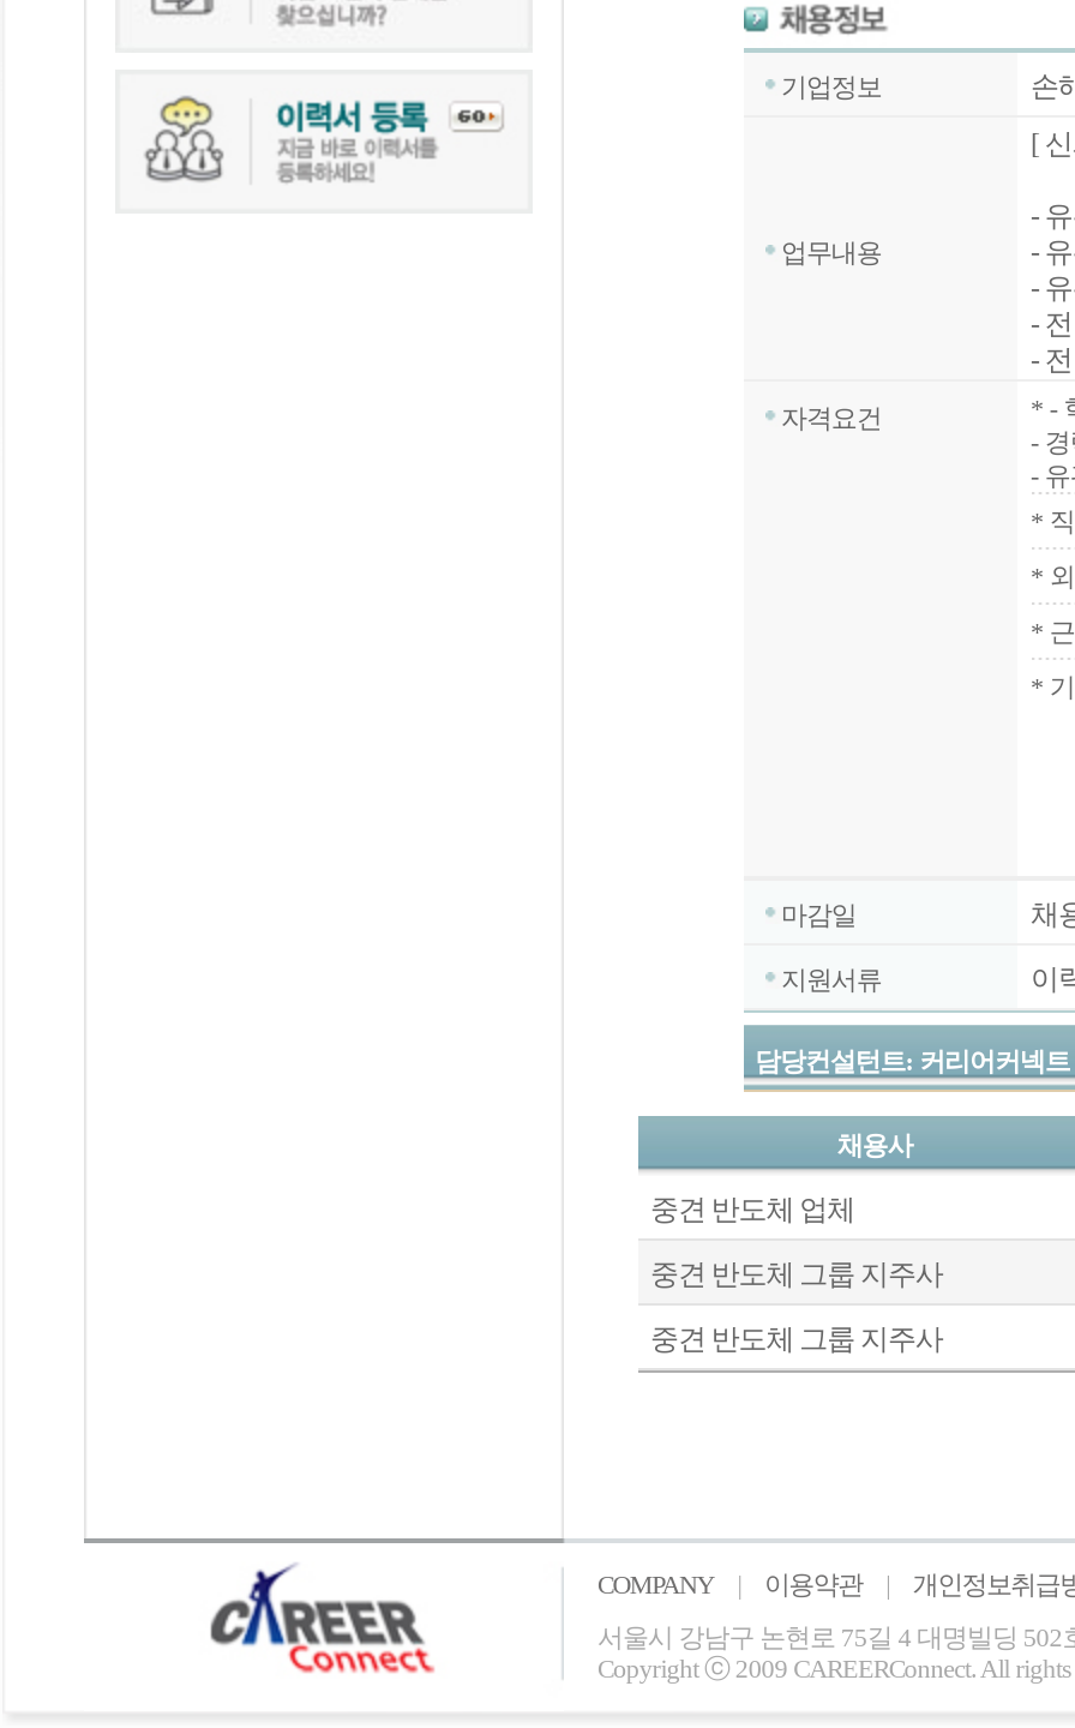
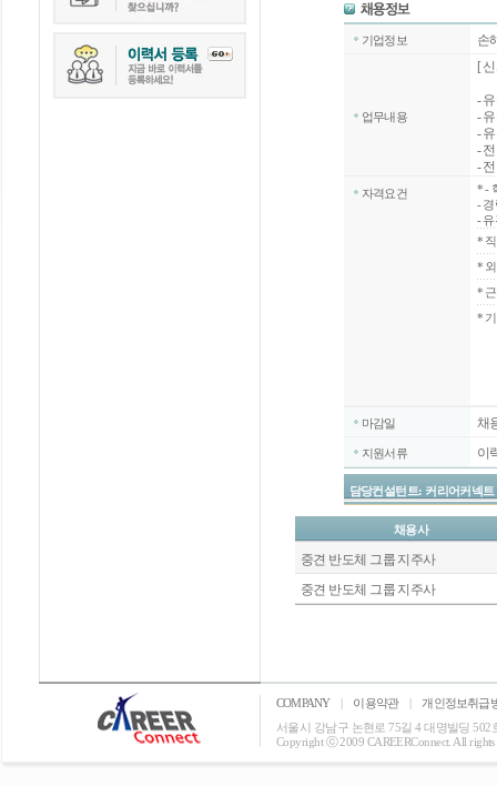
[650,1193,854,1226] 중견 반도체 업체 -> none

